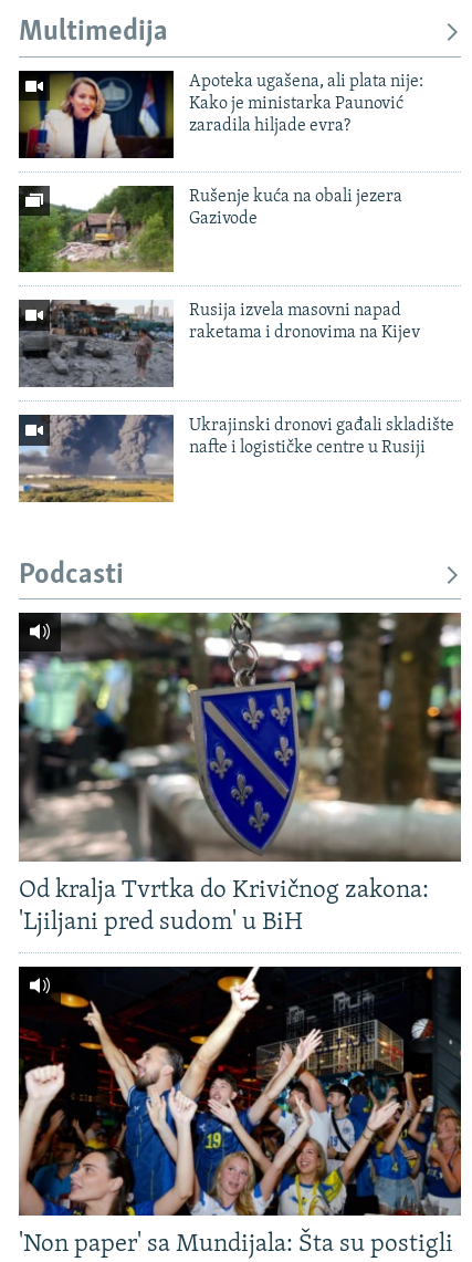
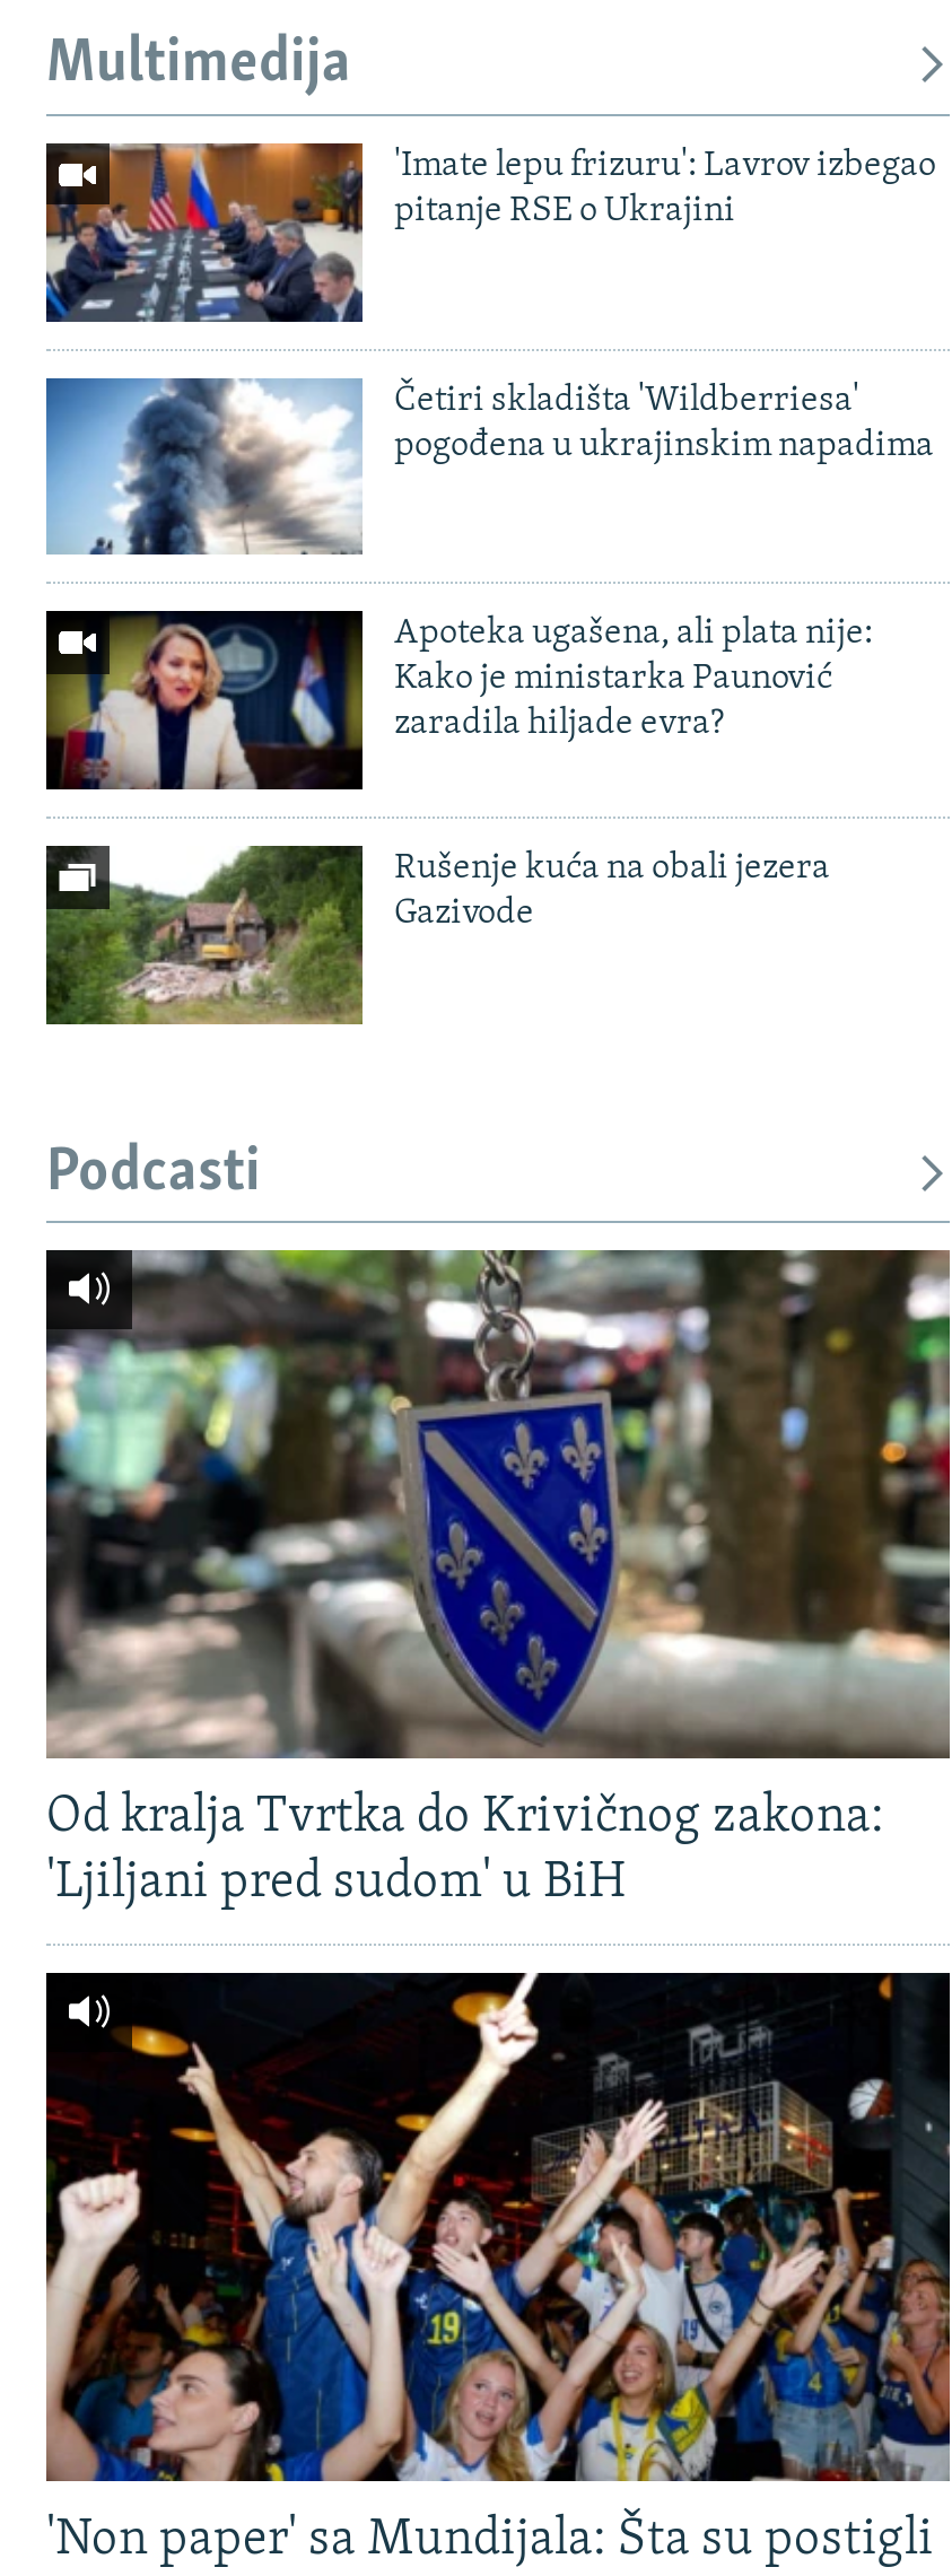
none -> [44,141,936,324] [image] | 'Imate lepu frizuru': Lavrov izbegao | pitanje RSE o Ukrajini
none -> [44,376,934,557] [image] | Četiri skladišta 'Wildberriesa' | pogođena u ukrajinskim napadima
moved [19,69,423,227] -> [46,609,873,932]: [image] | Apoteka ugašena, ali plata nije: | Kako je ministarka Paunović | zaradila hiljade evra? | Rušenje kuća na obali jezera | Gazivode
moved [18,184,176,274] -> [44,844,367,1029]: [image]
[18,299,420,388] [image] | Rusija izvela masovni napad | raketama i dronovima na Kijev -> none
[18,414,454,503] [image] | Ukrajinski dronovi gađali skladište | nafte i logističke centre u Rusiji -> none

